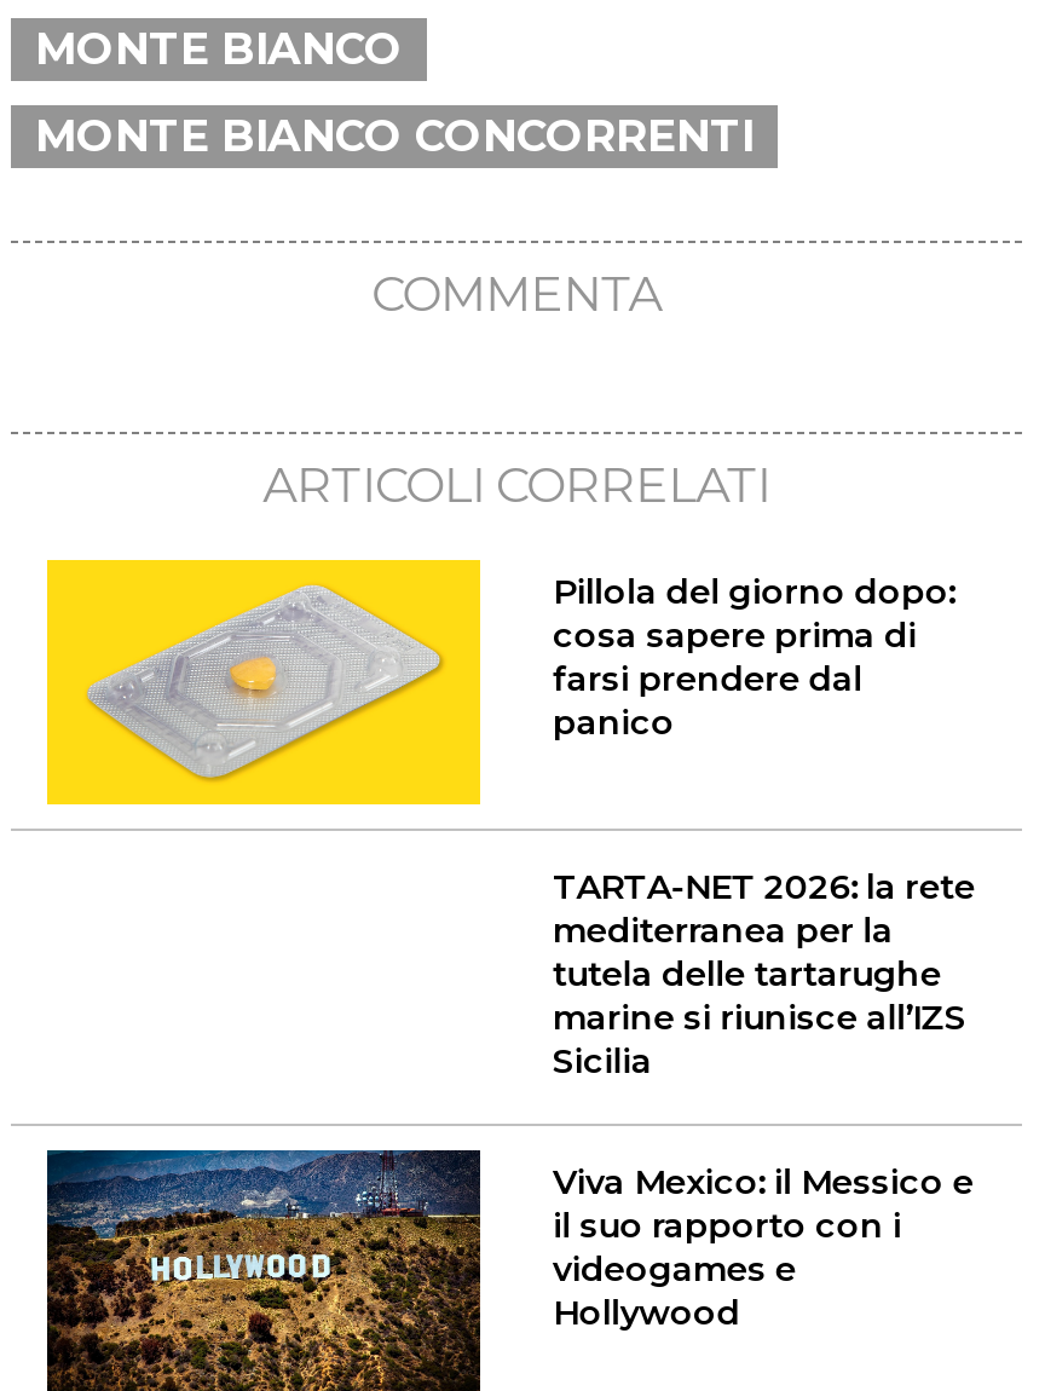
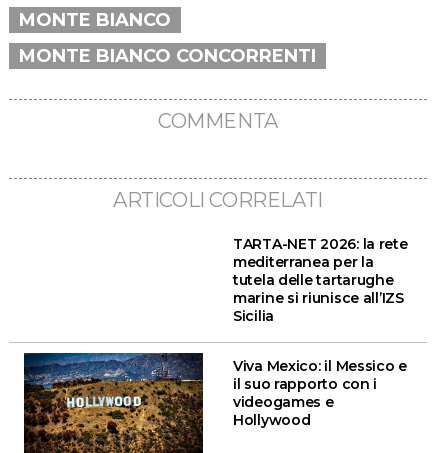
[45,558,955,809] [image] | Pillola del giorno dopo: | cosa sapere prima di | farsi prendere dal | panico -> none

